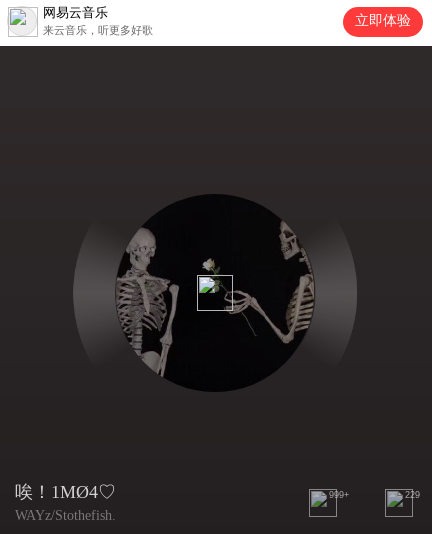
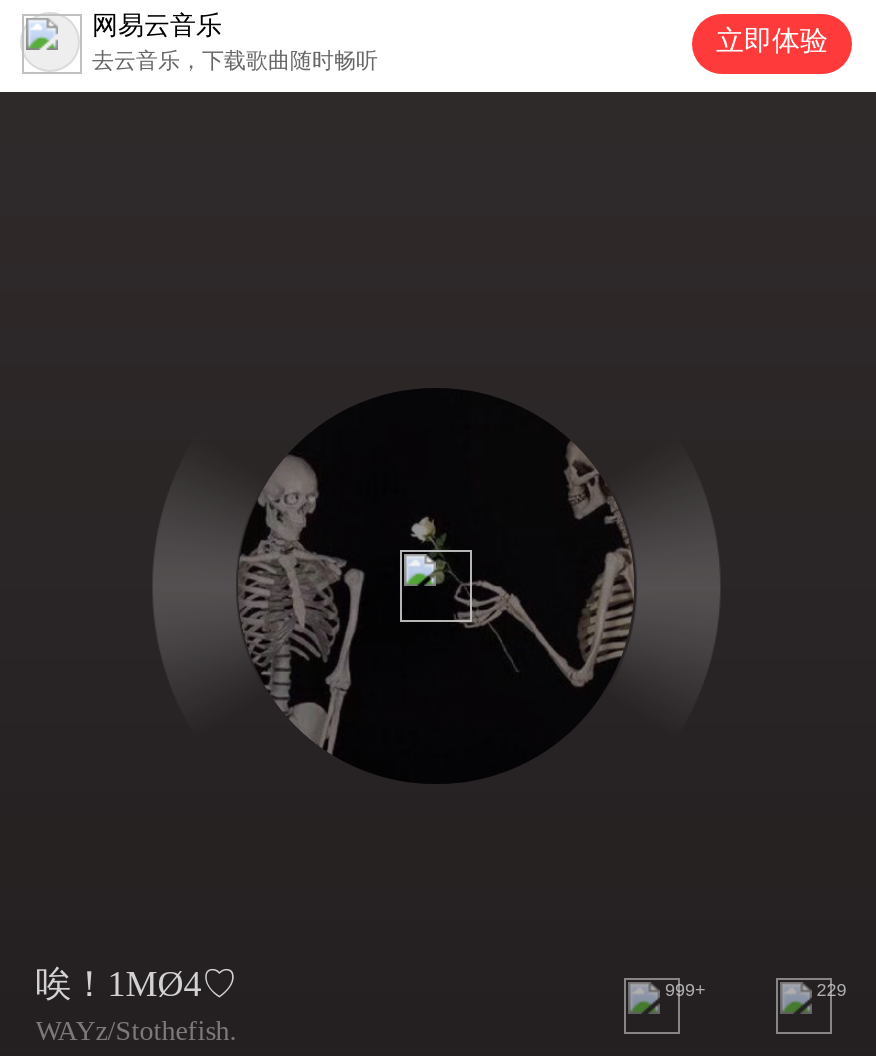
[43,24,153,36] 来云音乐，听更多好歌 -> [92,48,378,72] 去云音乐，下载歌曲随时畅听

